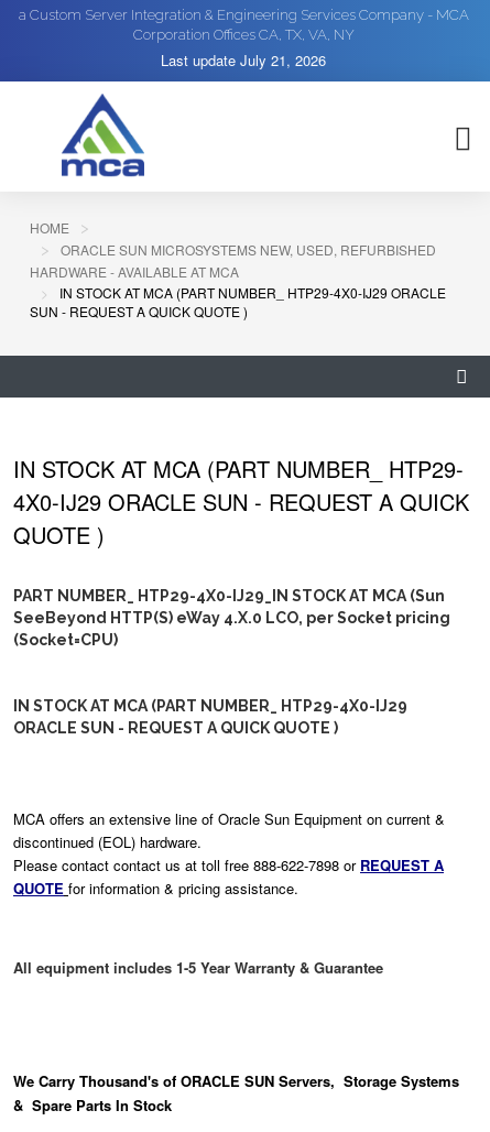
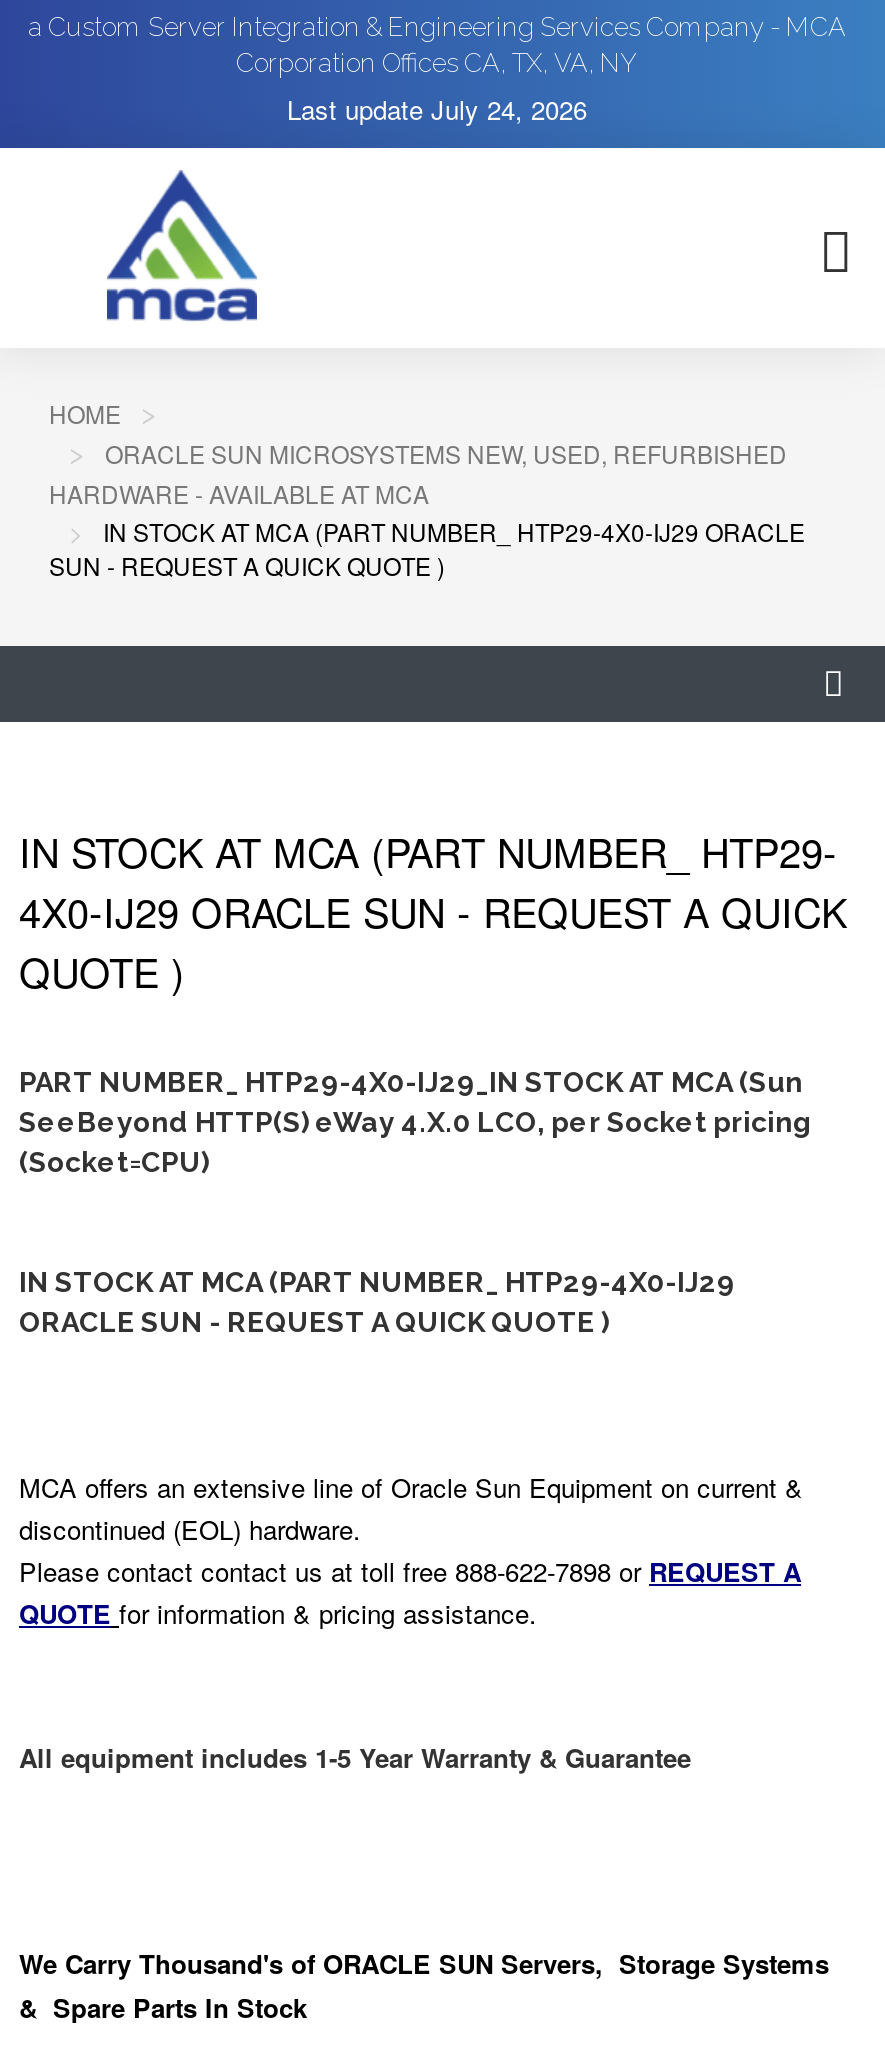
[161,50,326,70] Last update July 21, 2026 -> [287,90,587,128] Last update July 24, 2026

